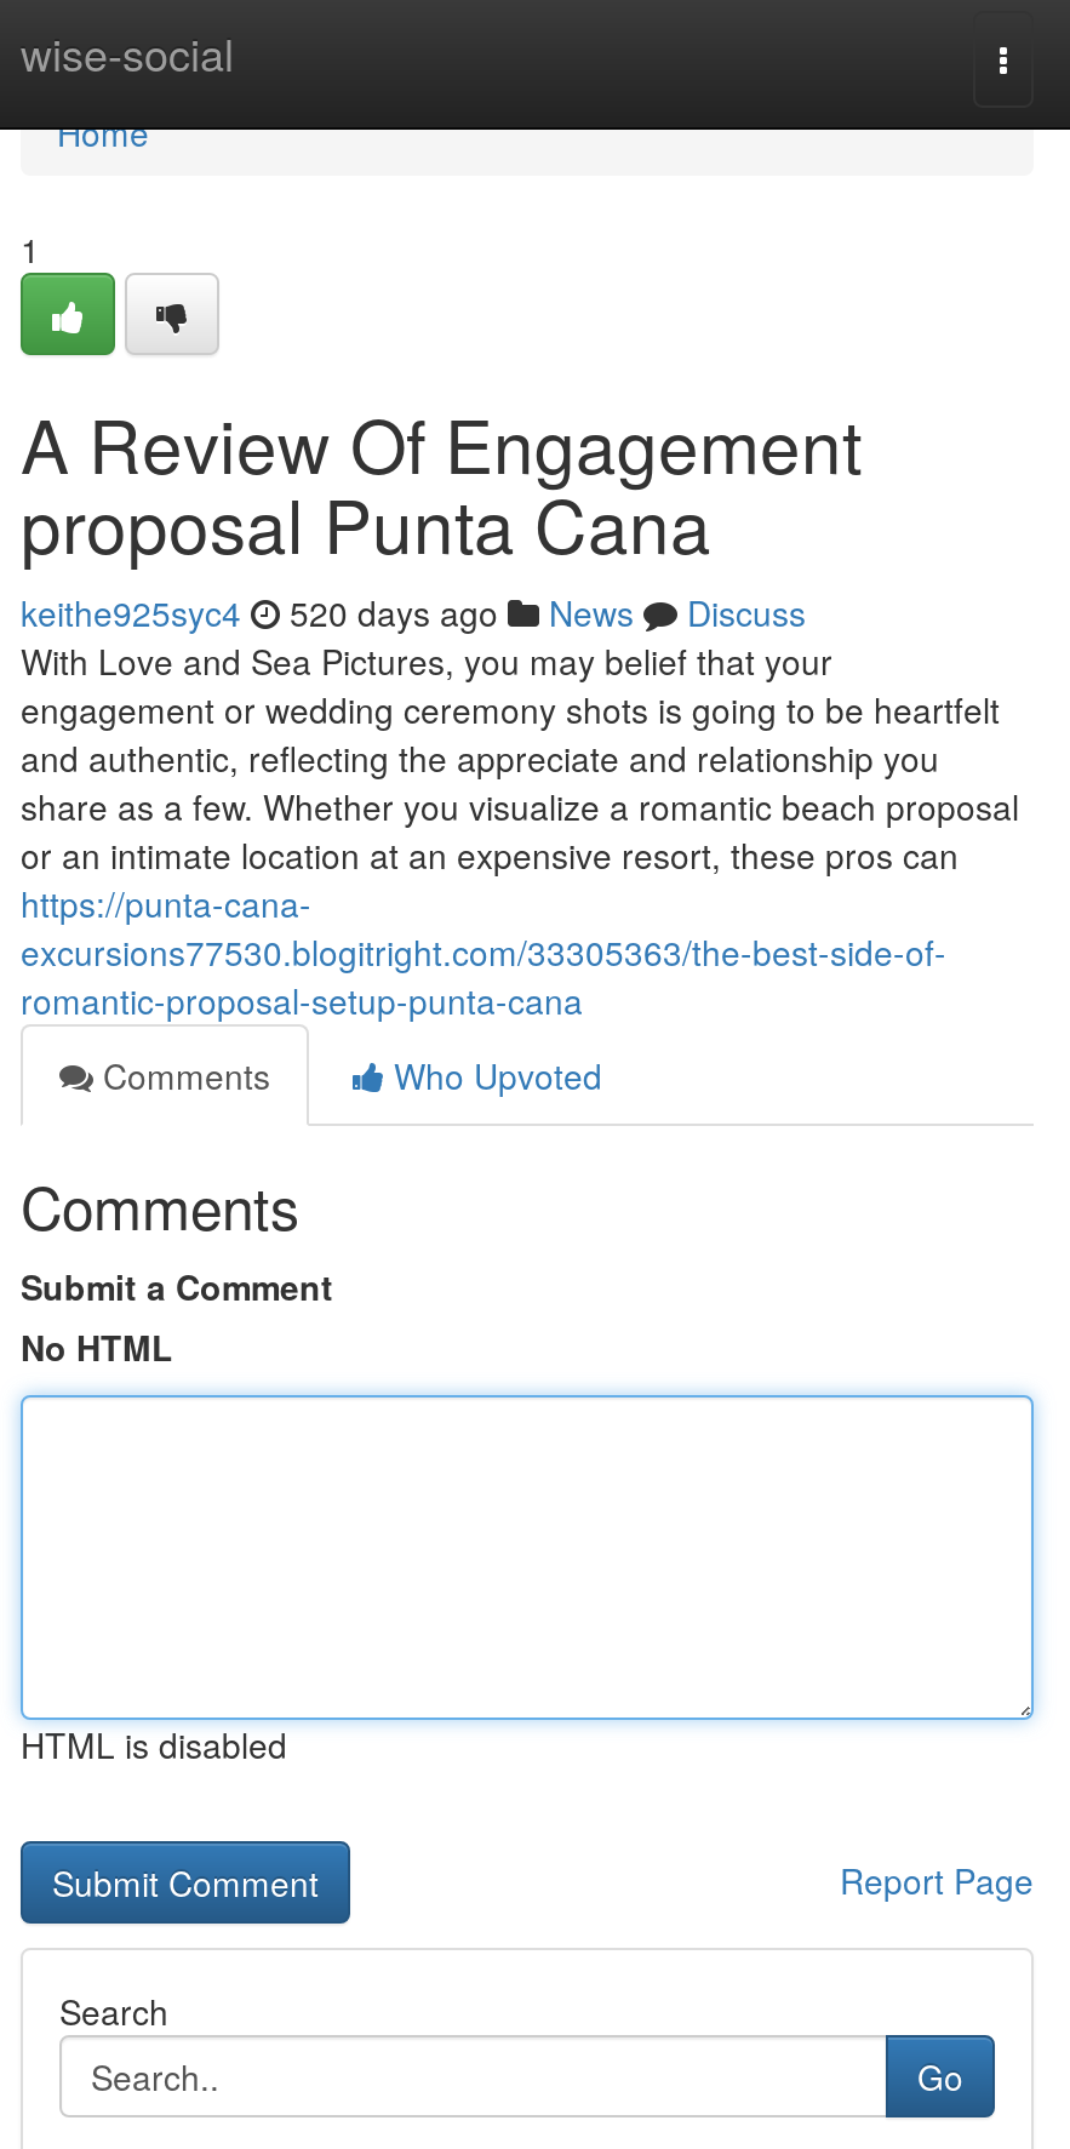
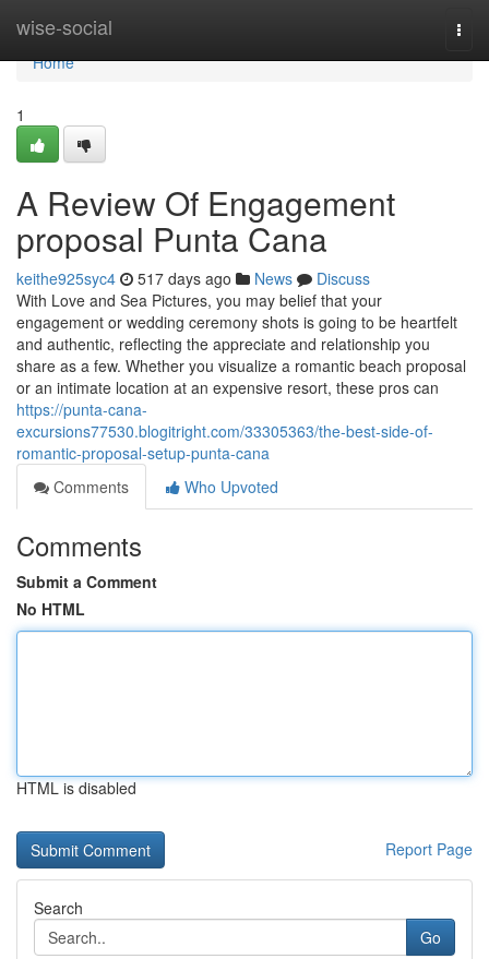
[21,588,806,636] keithe925syc4 520 days ago News Discuss -> [16,267,370,289] keithe925syc4 517 days ago News Discuss

